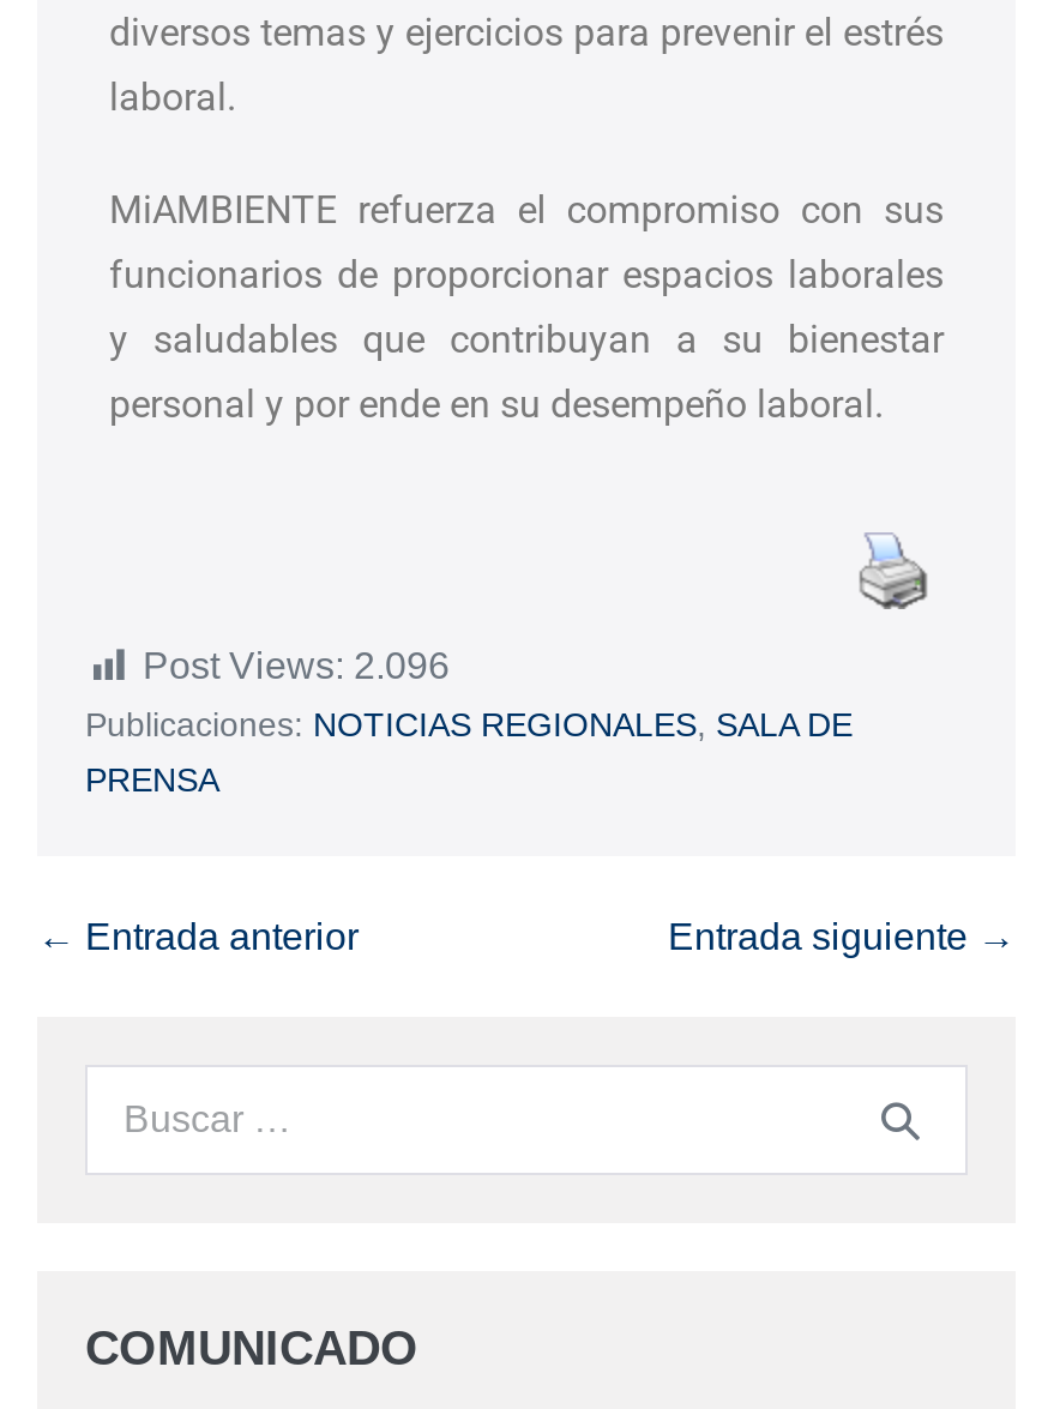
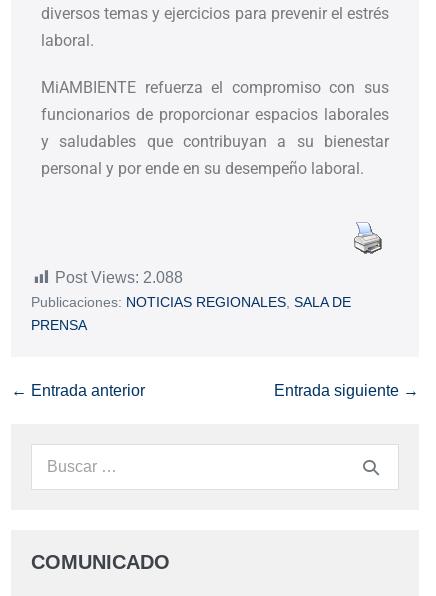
[143,645,450,686] Post Views: 2.096 -> [55,269,183,286] Post Views: 2.088

